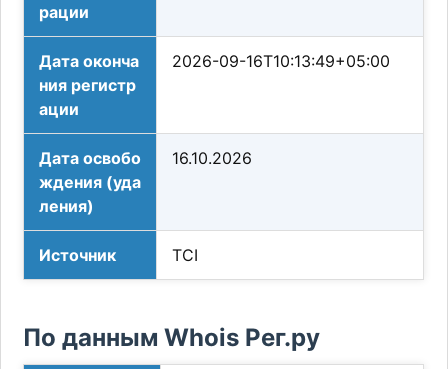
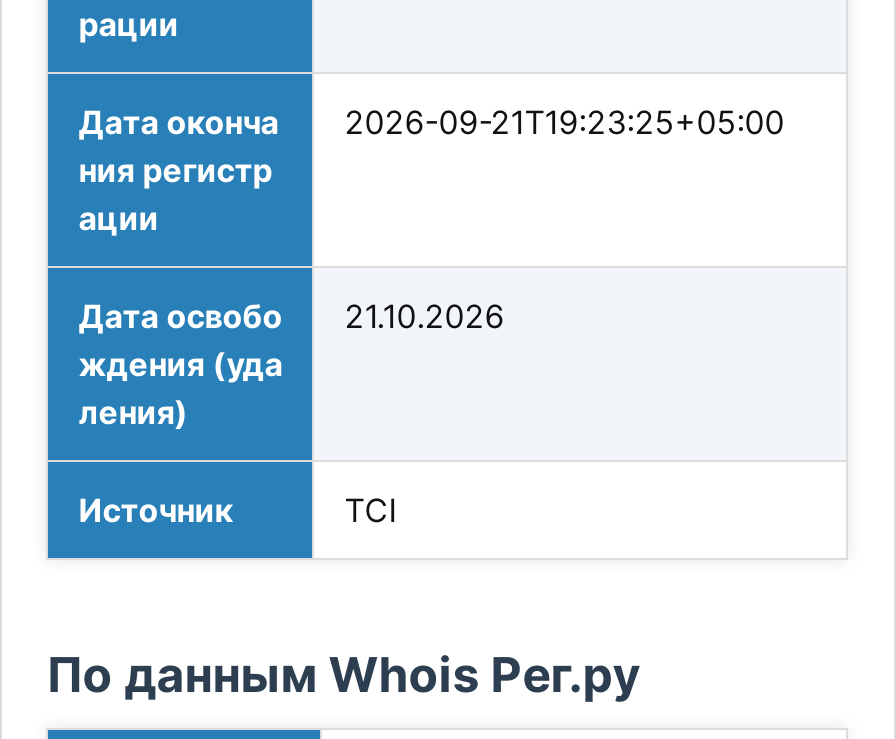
[39,51,390,71] Дата оконча 2026-09-16T10:13:49+05:00 -> [79,102,785,142] Дата оконча 2026-09-21T19:23:25+05:00
[39,148,252,168] Дата освобо 16.10.2026 -> [79,296,505,336] Дата освобо 21.10.2026

